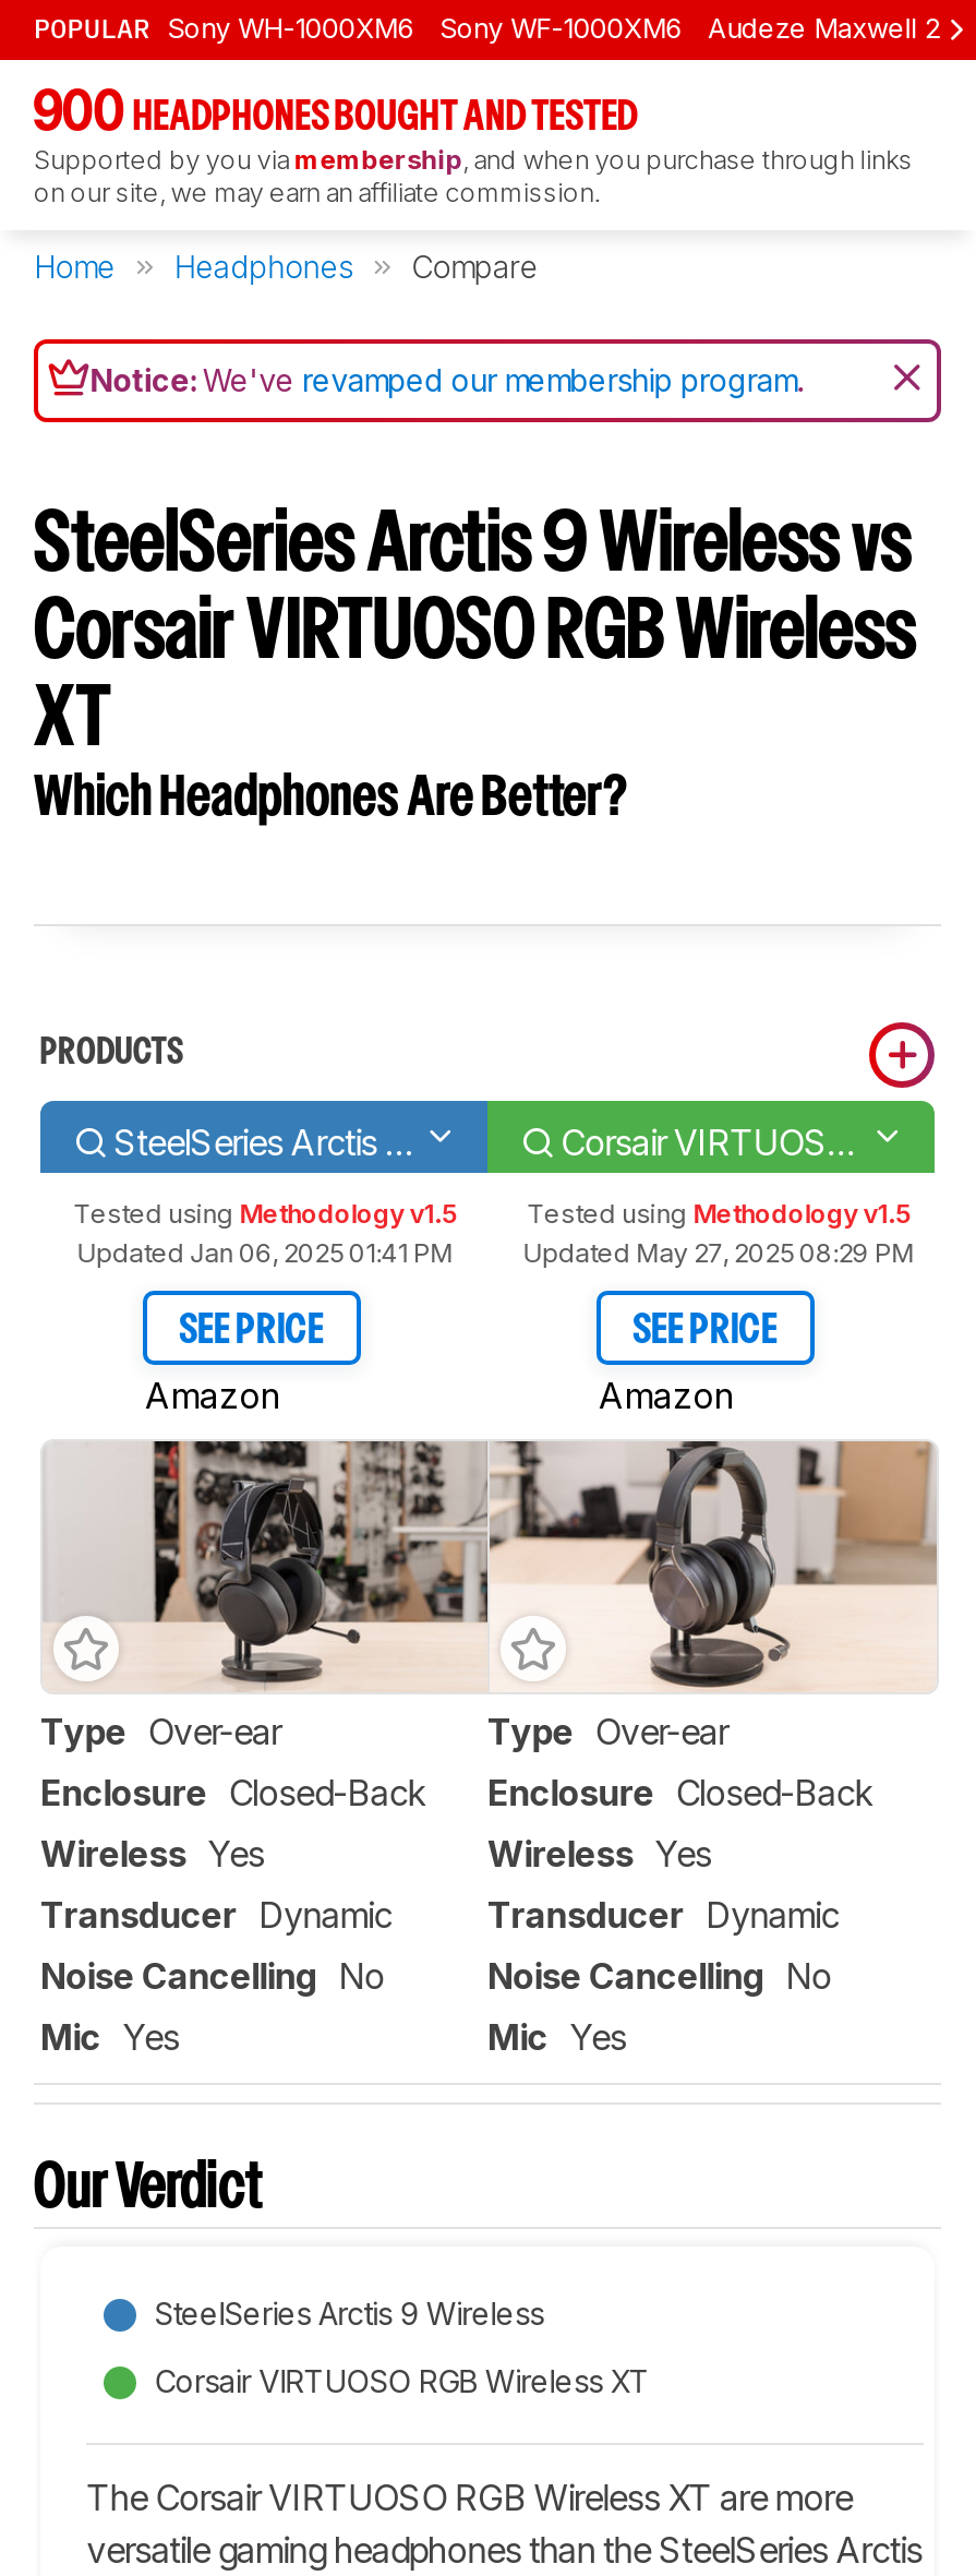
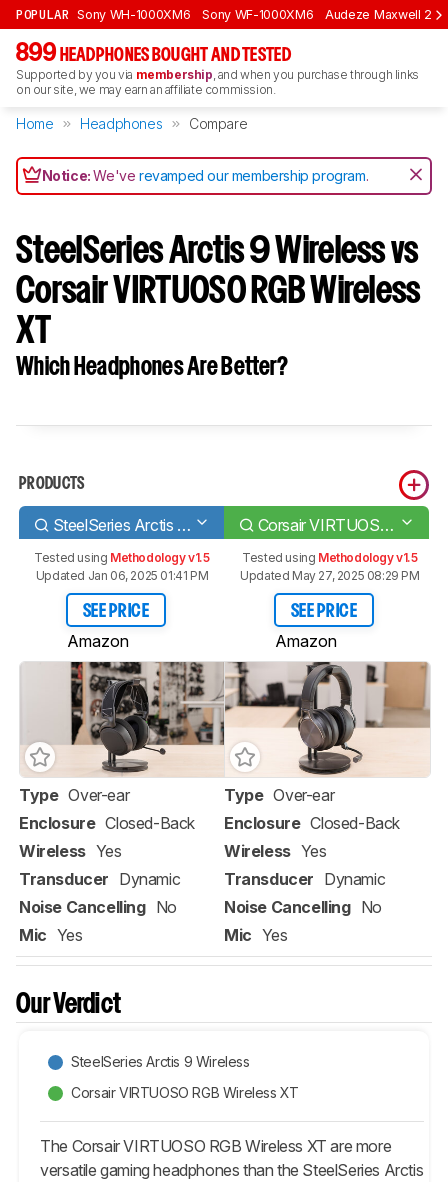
[34,91,638,139] 900 HEADPHONES BOUGHT AND TESTED -> [16,43,291,65] 899 HEADPHONES BOUGHT AND TESTED

